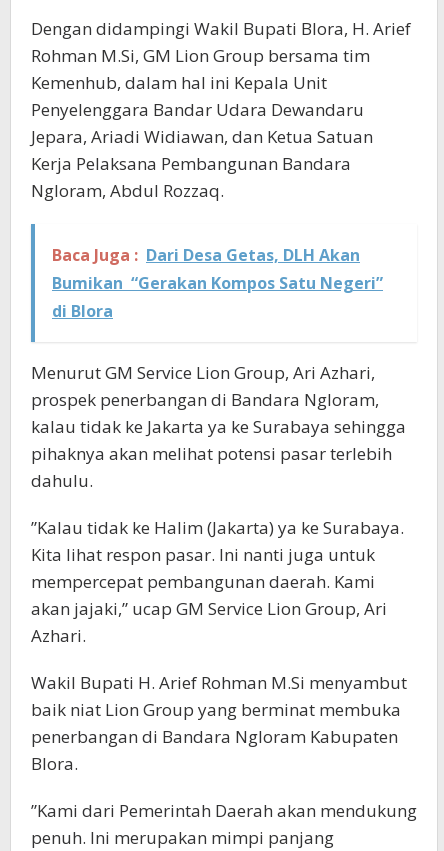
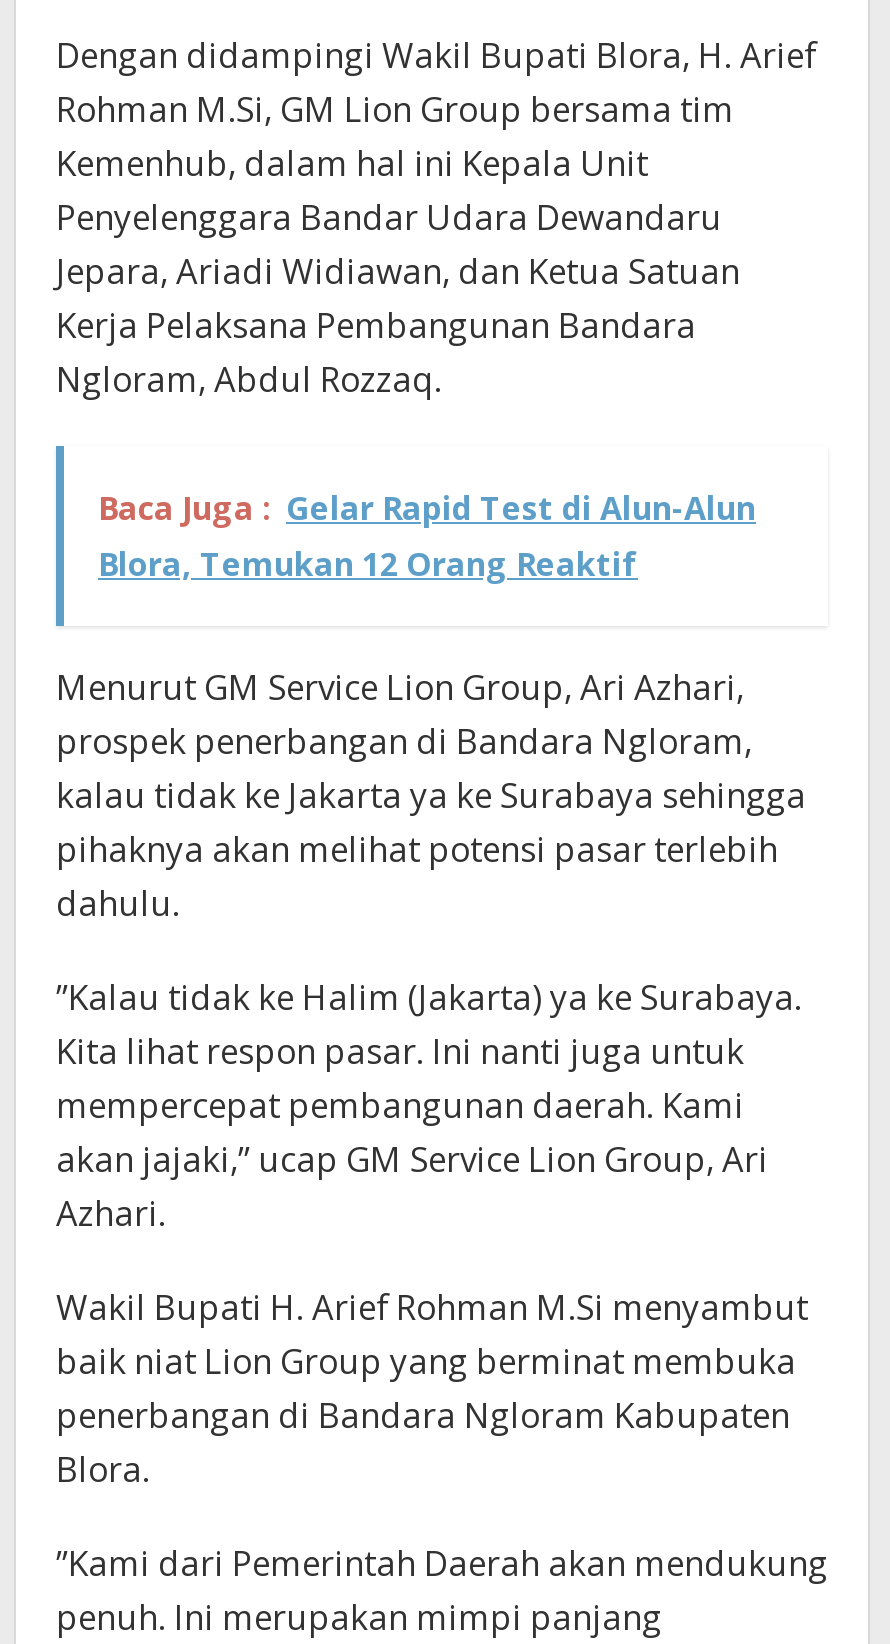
[52,244,383,322] Baca Juga : Dari Desa Getas, DLH Akan | Bumikan “Gerakan Kompos Satu Negeri” | di Blora -> [98,486,756,586] Baca Juga : Gelar Rapid Test di Alun-Alun | Blora, Temukan 12 Orang Reaktif

